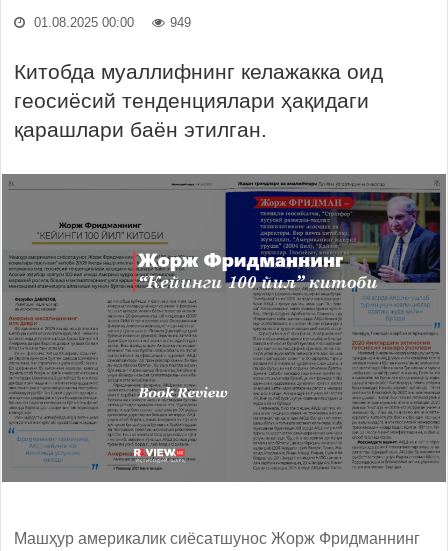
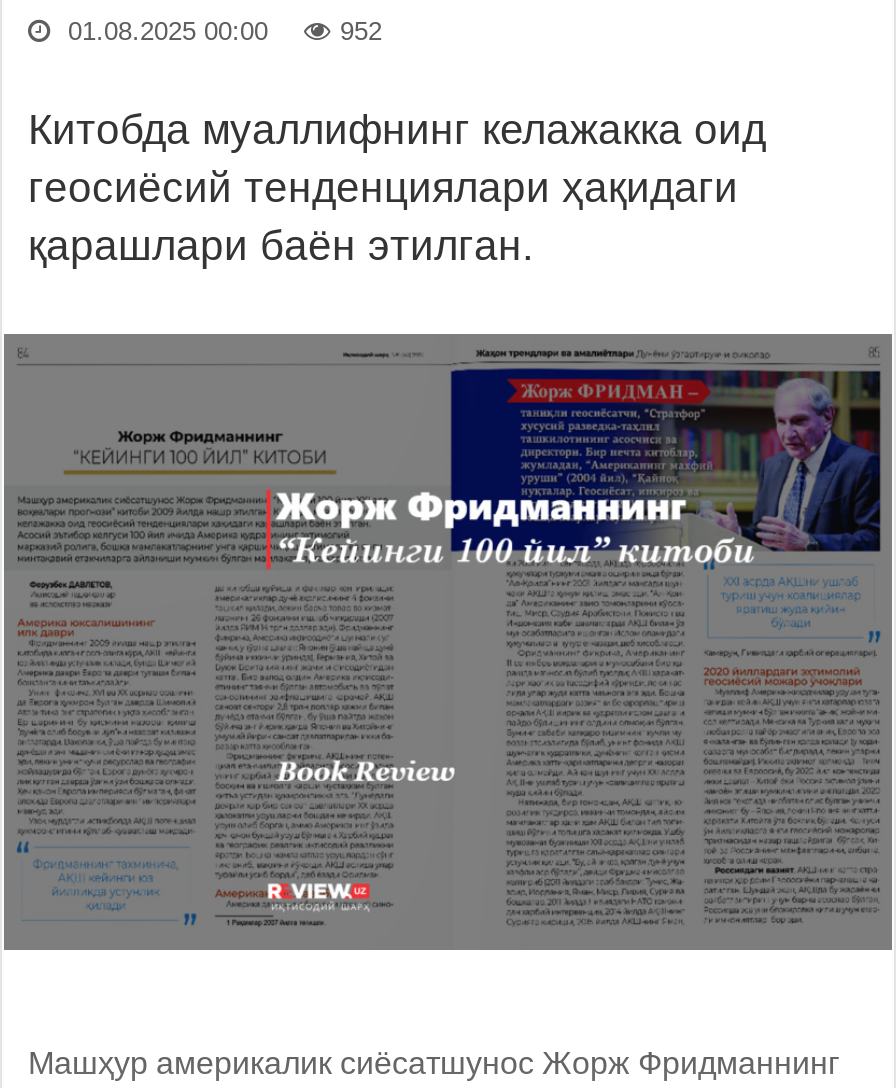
[170,15,191,30] 949 -> [340,16,382,46] 952

